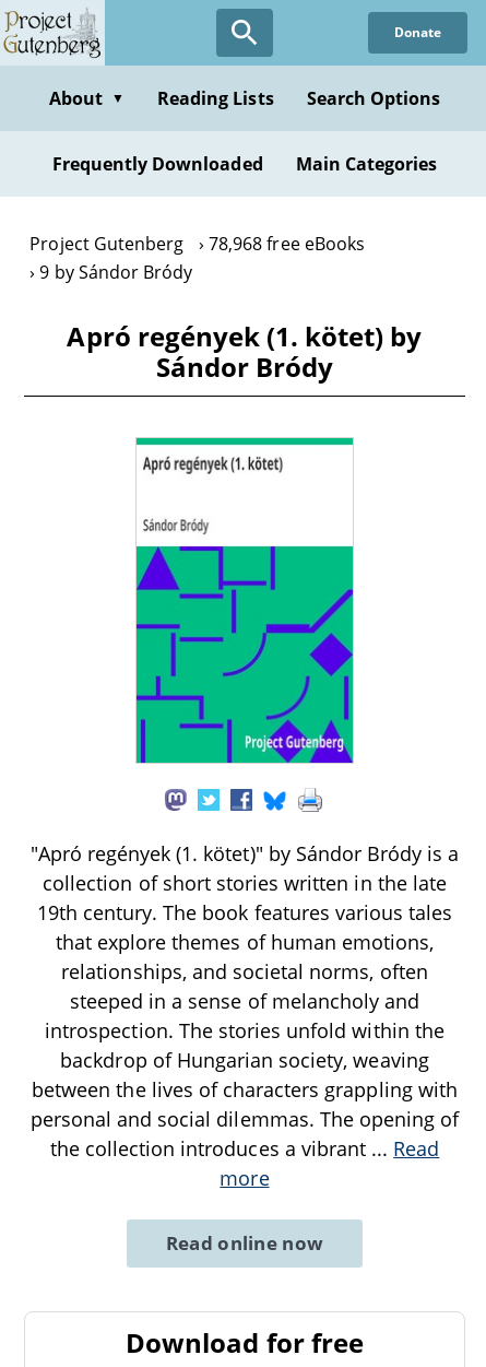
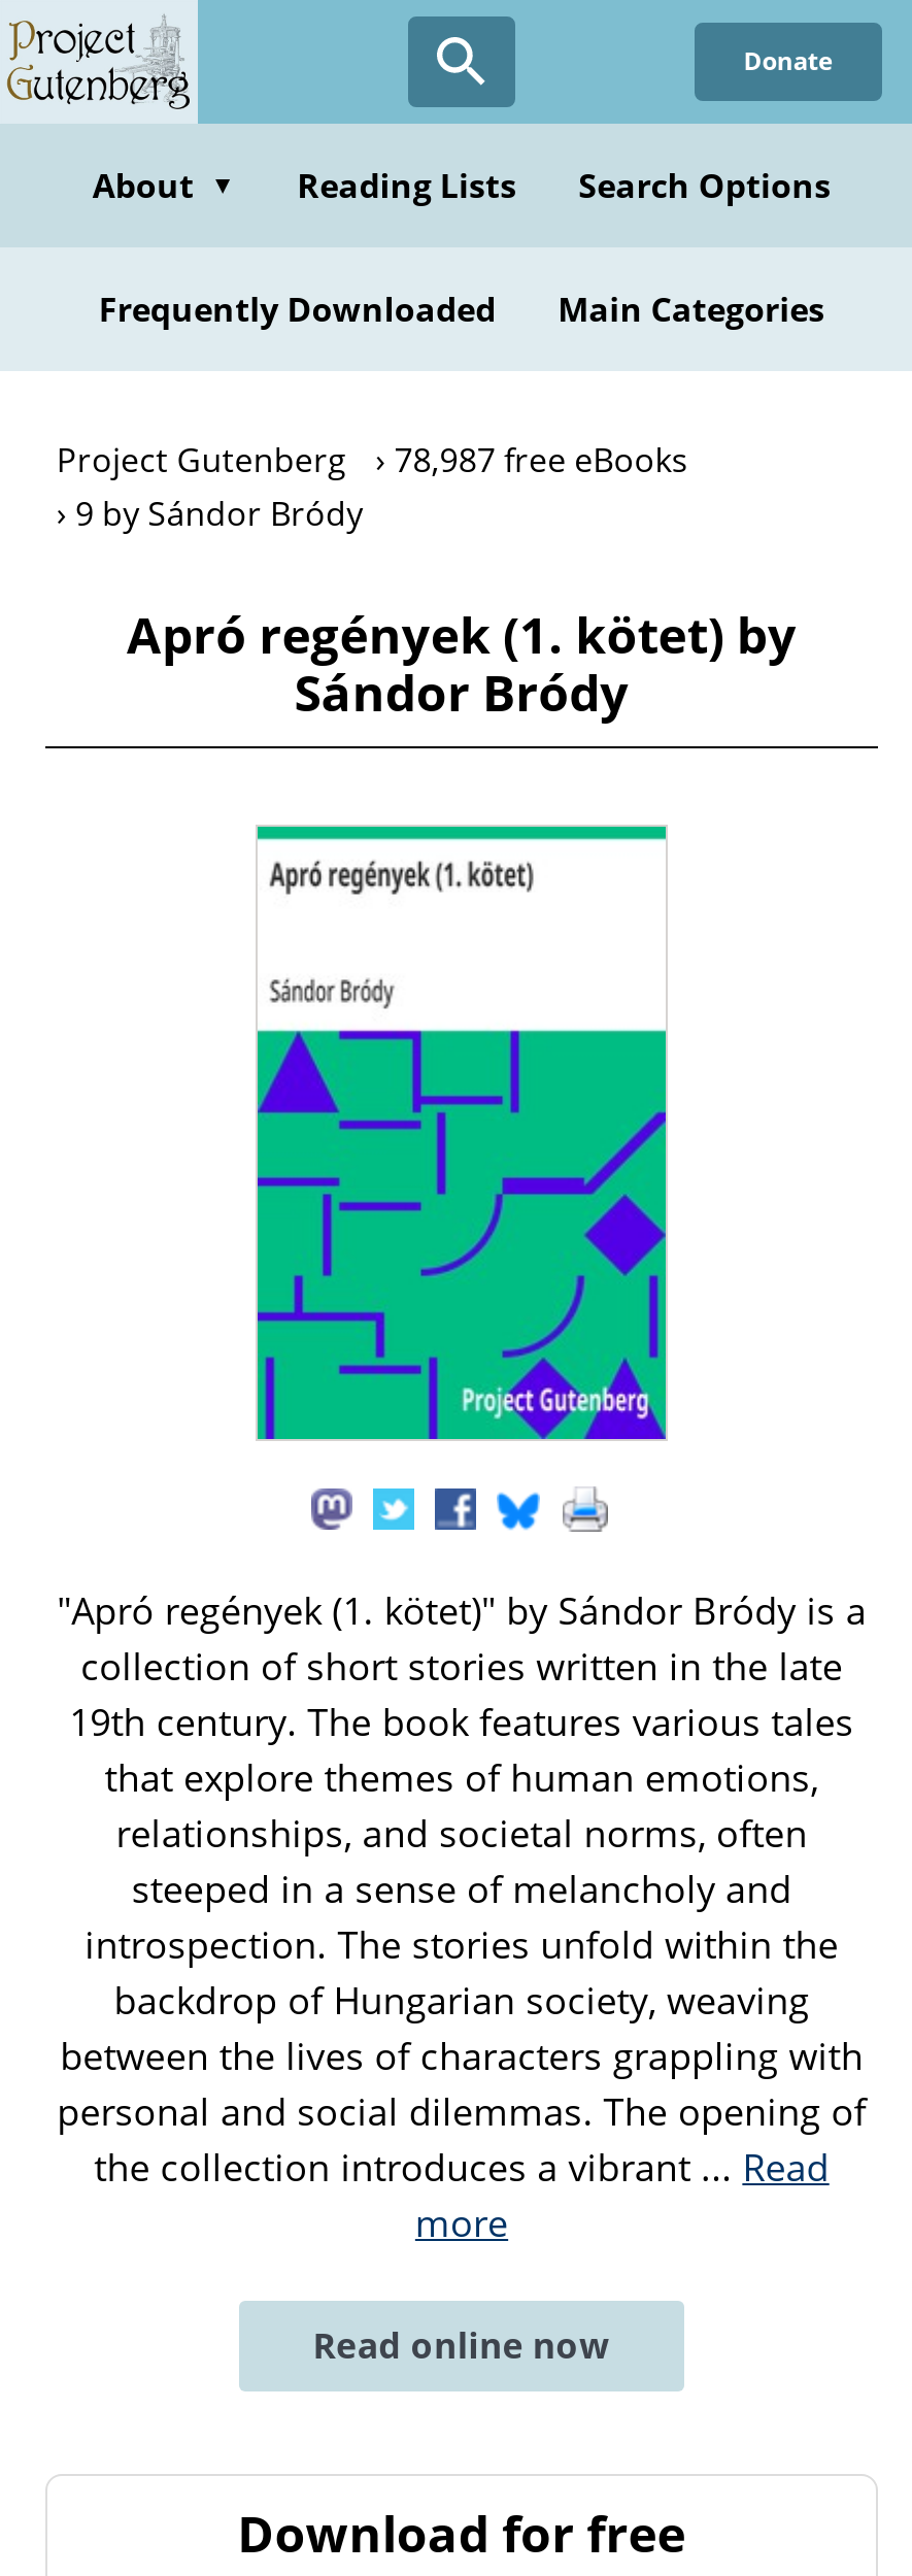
[30,232,365,256] Project Gutenberg 78,968 free eBooks -> [56,437,688,482] Project Gutenberg 78,987 free eBooks

